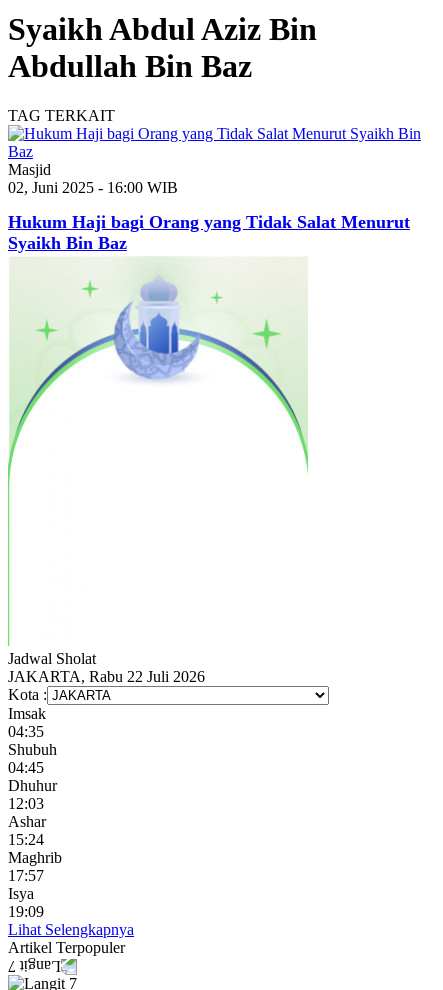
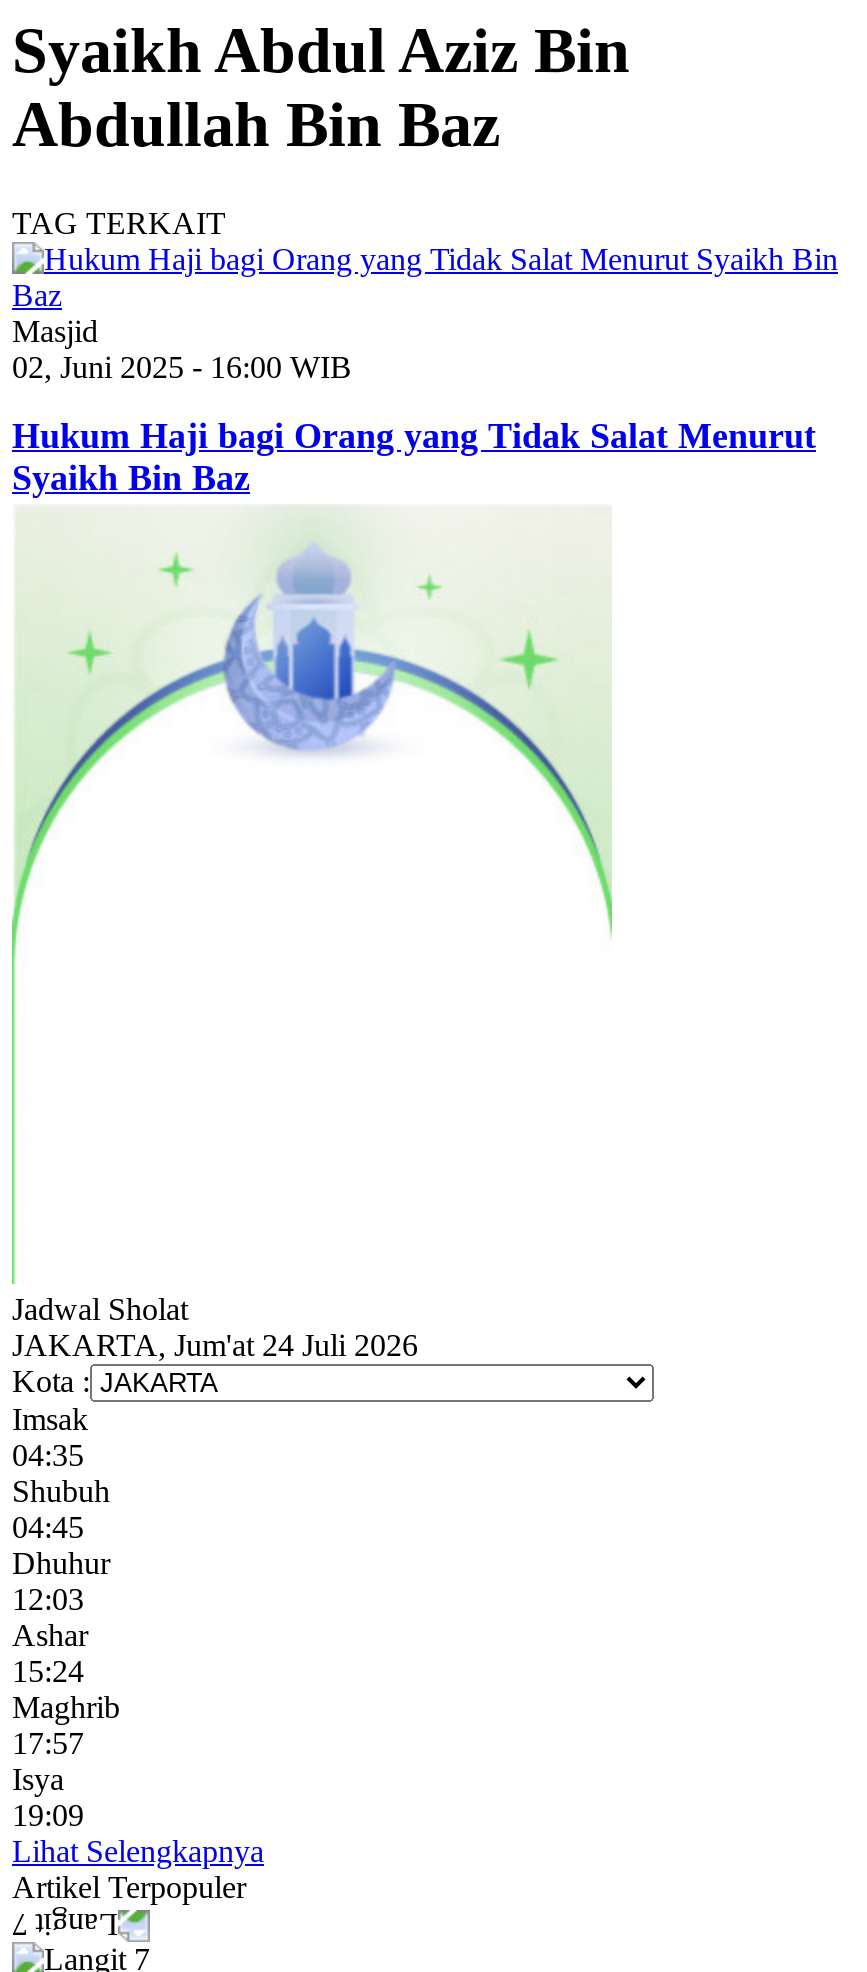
[8,668,205,685] JAKARTA, Rabu 22 Juli 2026 -> [12,1328,418,1362] JAKARTA, Jum'at 24 Juli 2026

